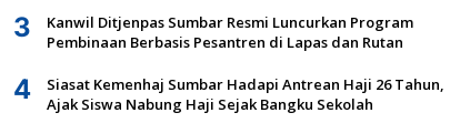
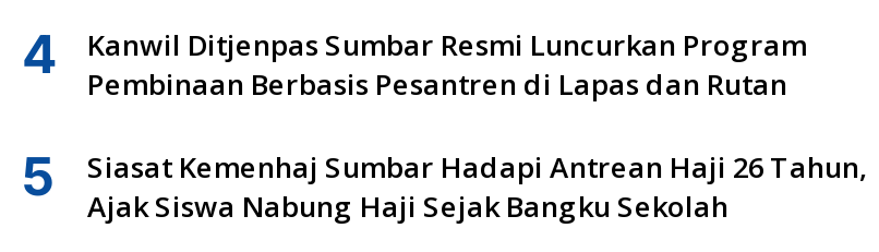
[13,11,413,52] 3 Kanwil Ditjenpas Sumbar Resmi Luncurkan Program Pembinaan Berbasis Pesantren di Lapas dan Rutan -> [22,22,807,103] 4 Kanwil Ditjenpas Sumbar Resmi Luncurkan Program Pembinaan Berbasis Pesantren di Lapas dan Rutan
[13,73,444,114] 4 Siasat Kemenhaj Sumbar Hadapi Antrean Haji 26 Tahun, Ajak Siswa Nabung Haji Sejak Bangku Sekolah -> [22,144,868,225] 5 Siasat Kemenhaj Sumbar Hadapi Antrean Haji 26 Tahun, Ajak Siswa Nabung Haji Sejak Bangku Sekolah

